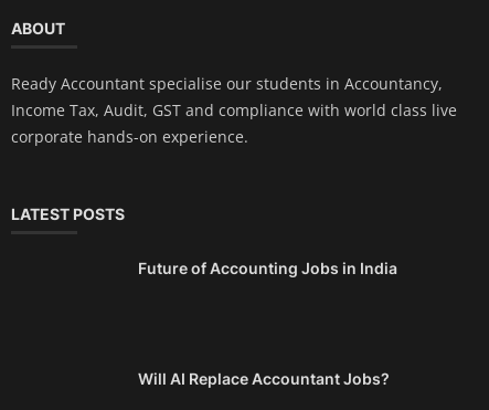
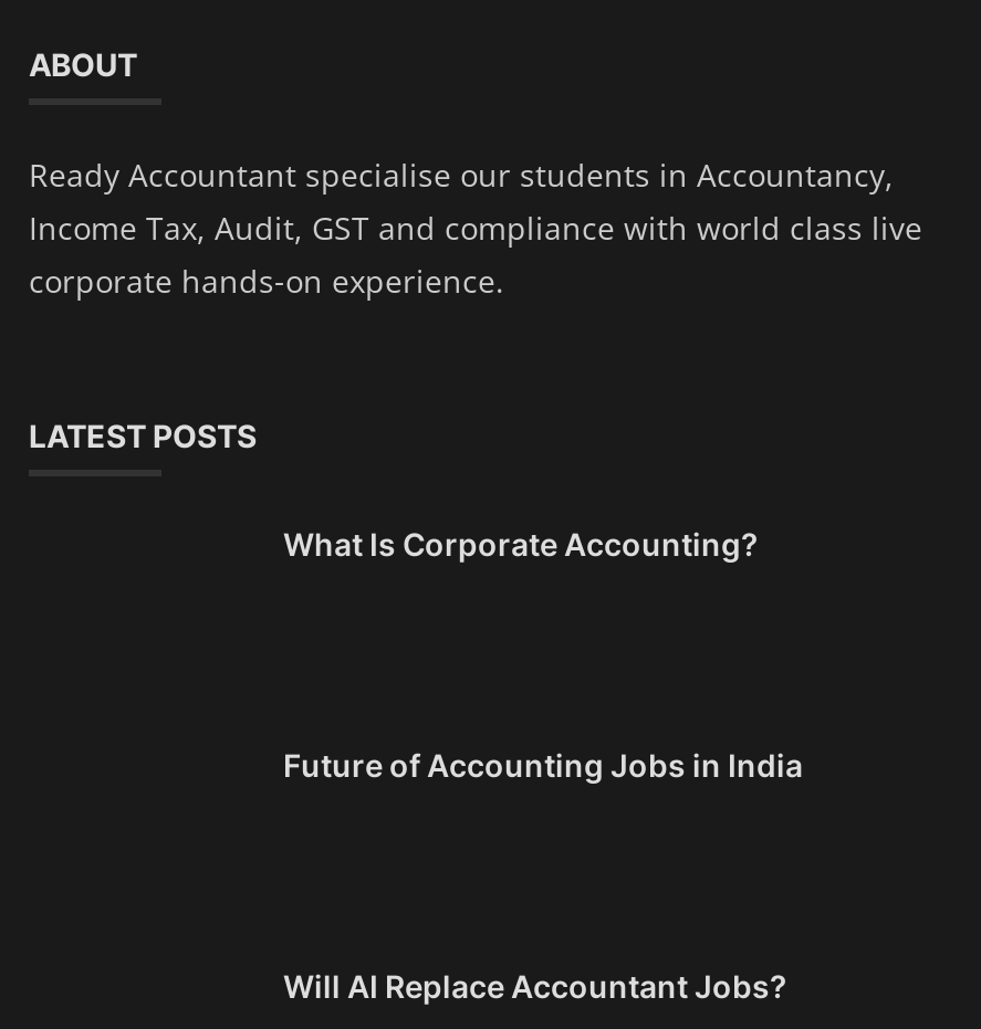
none -> [283,525,765,562] What Is Corporate Accounting?

